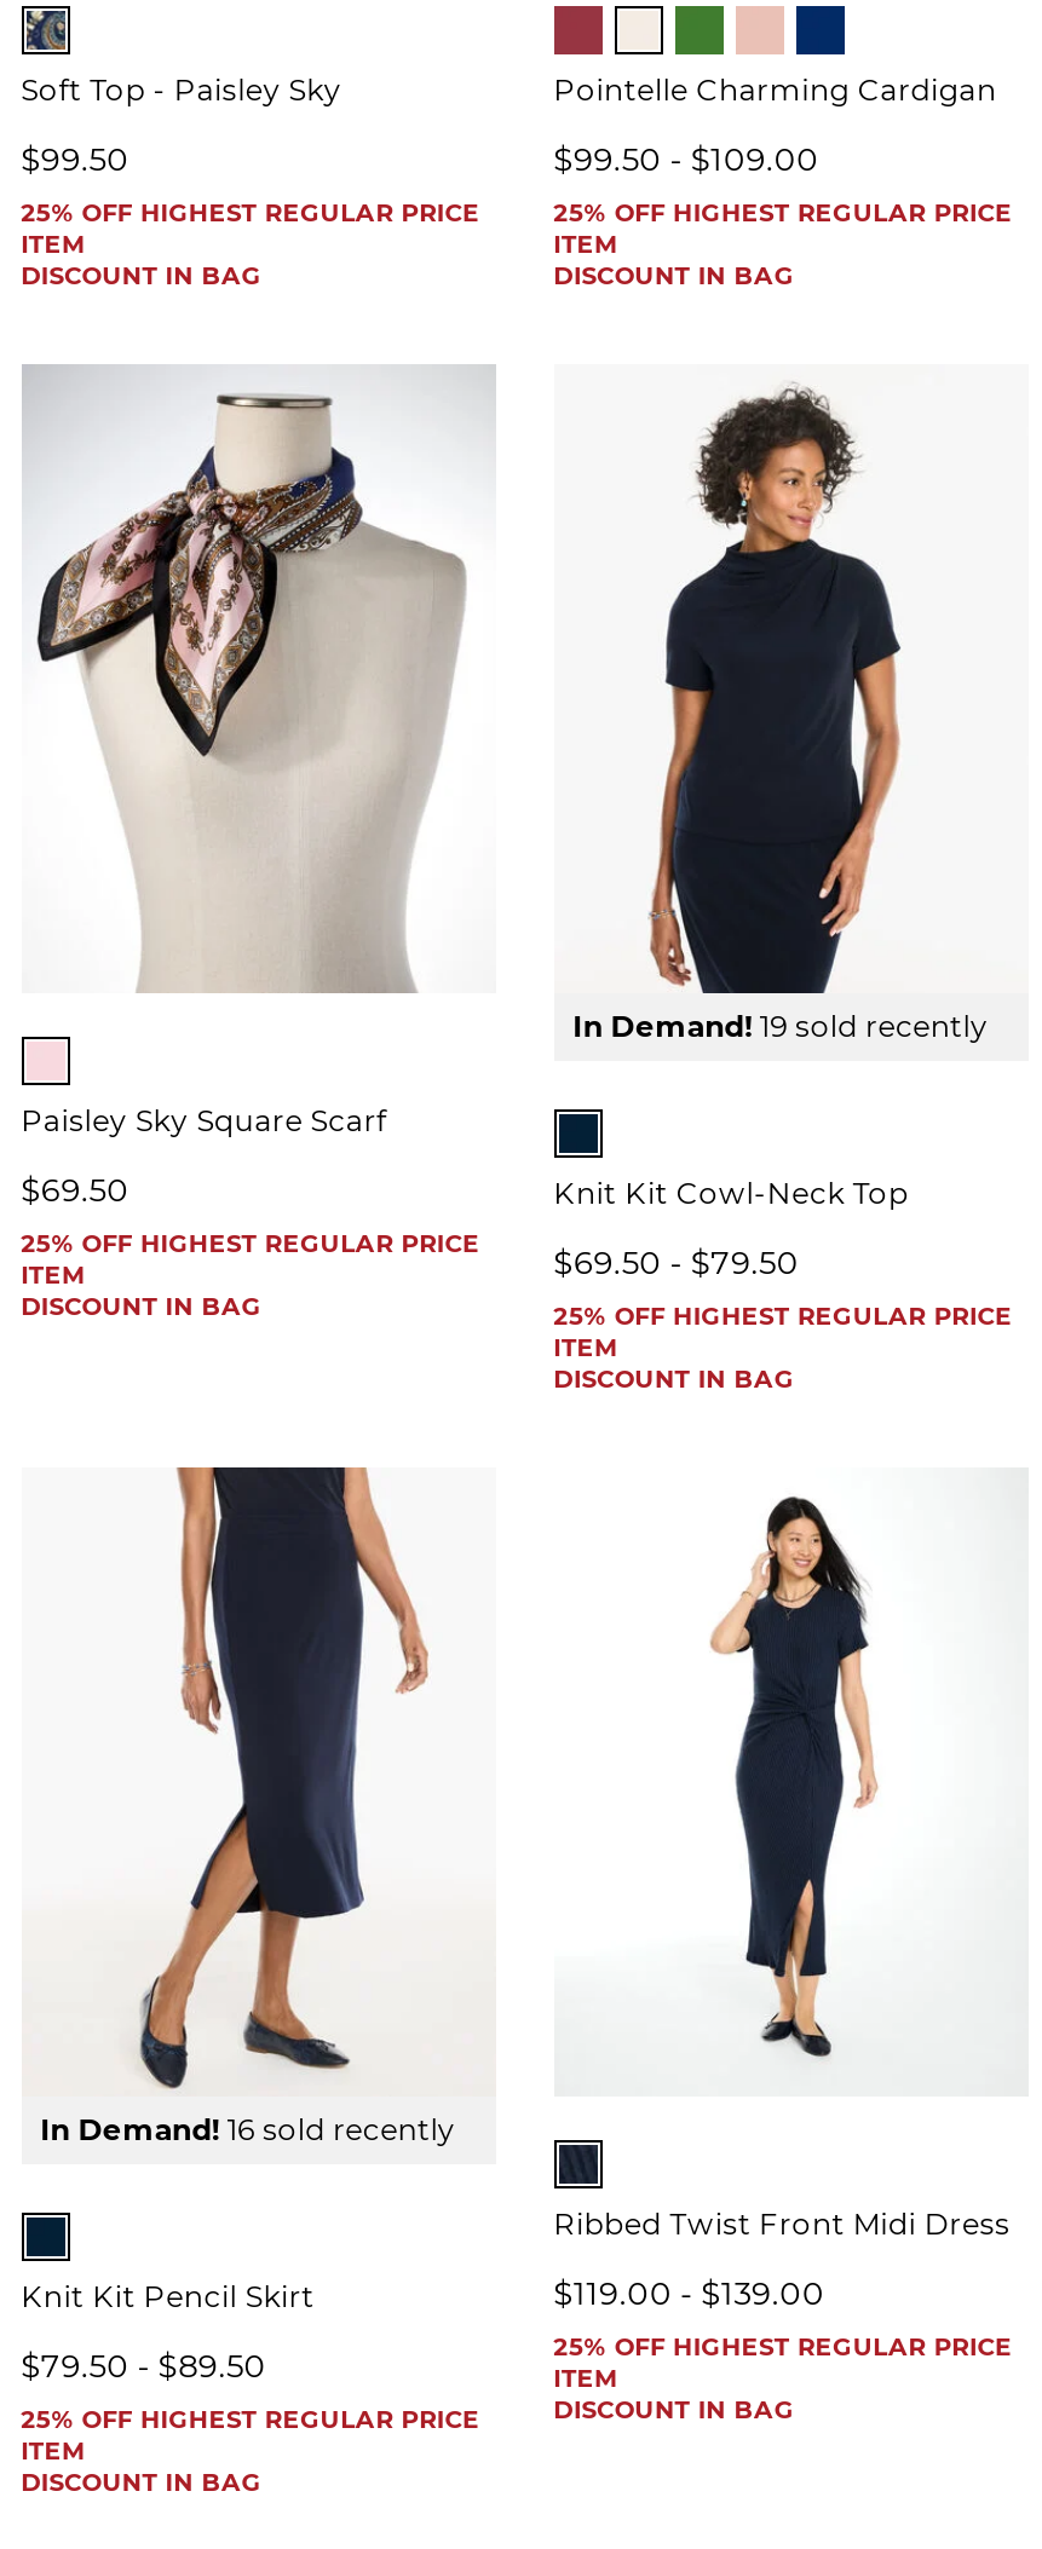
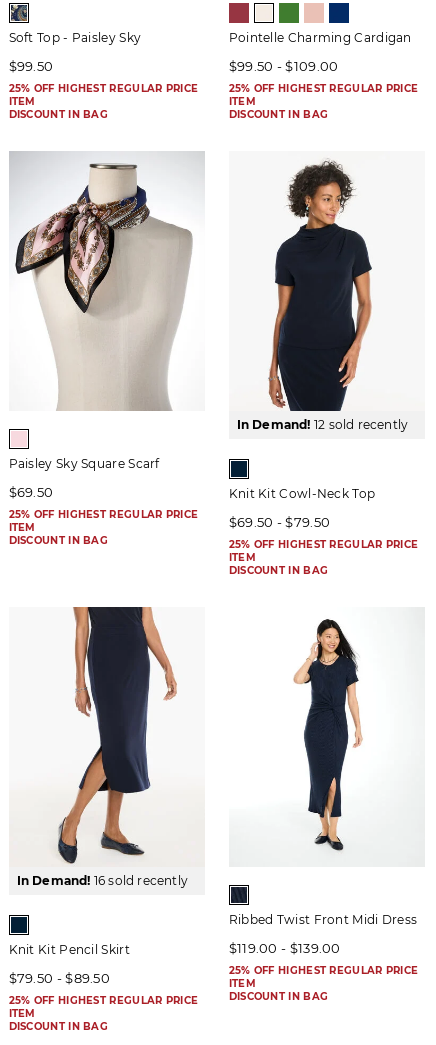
[573,1008,988,1044] In Demand! 19 sold recently -> [237,417,408,432] In Demand! 12 sold recently

